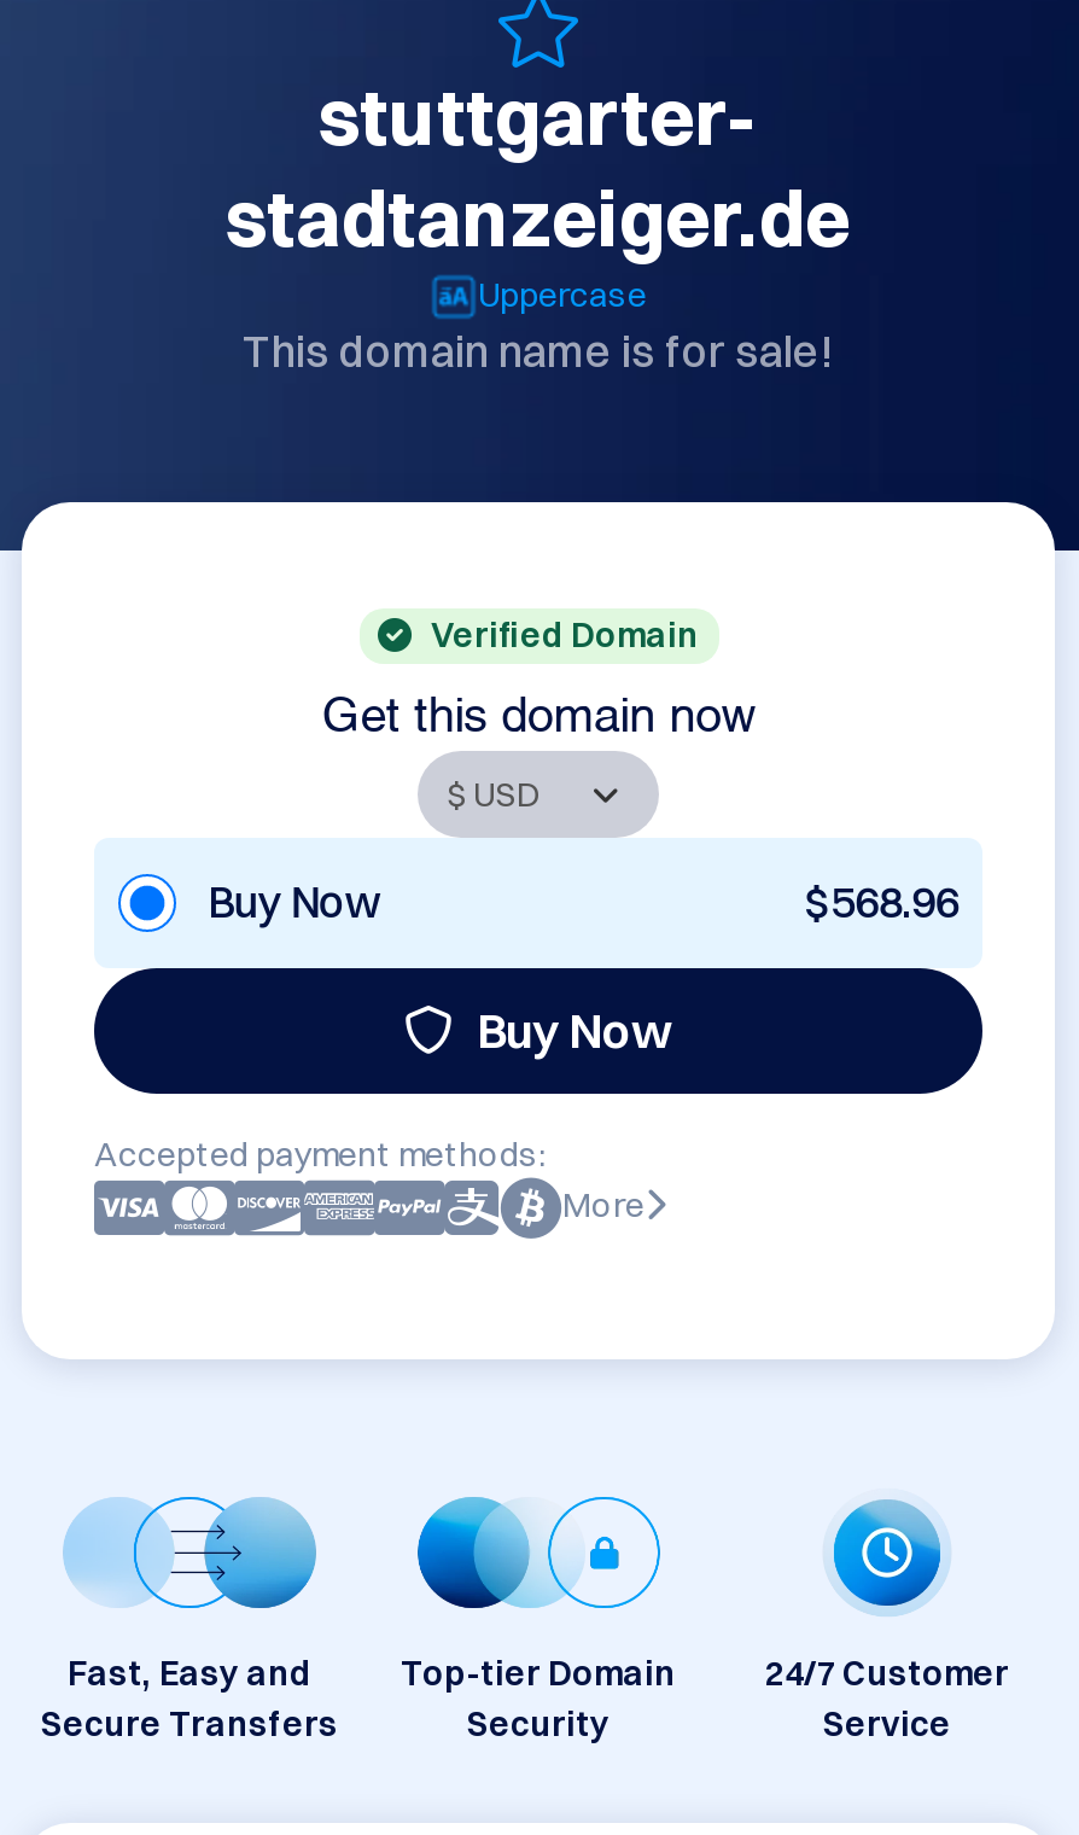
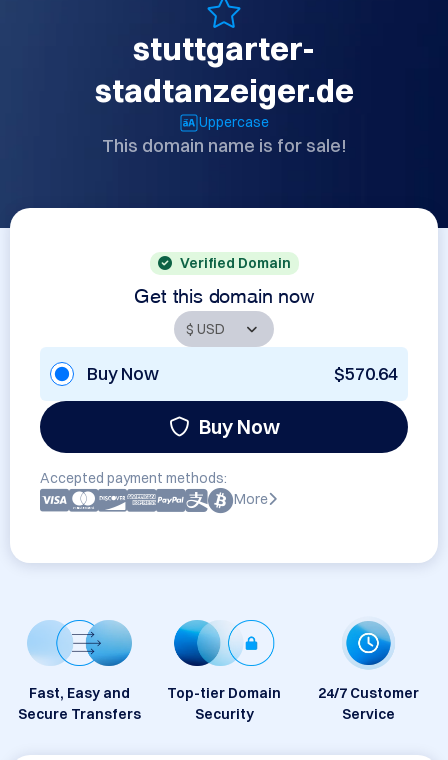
[804,874,958,930] $568.96 -> [334,362,398,385] $570.64

